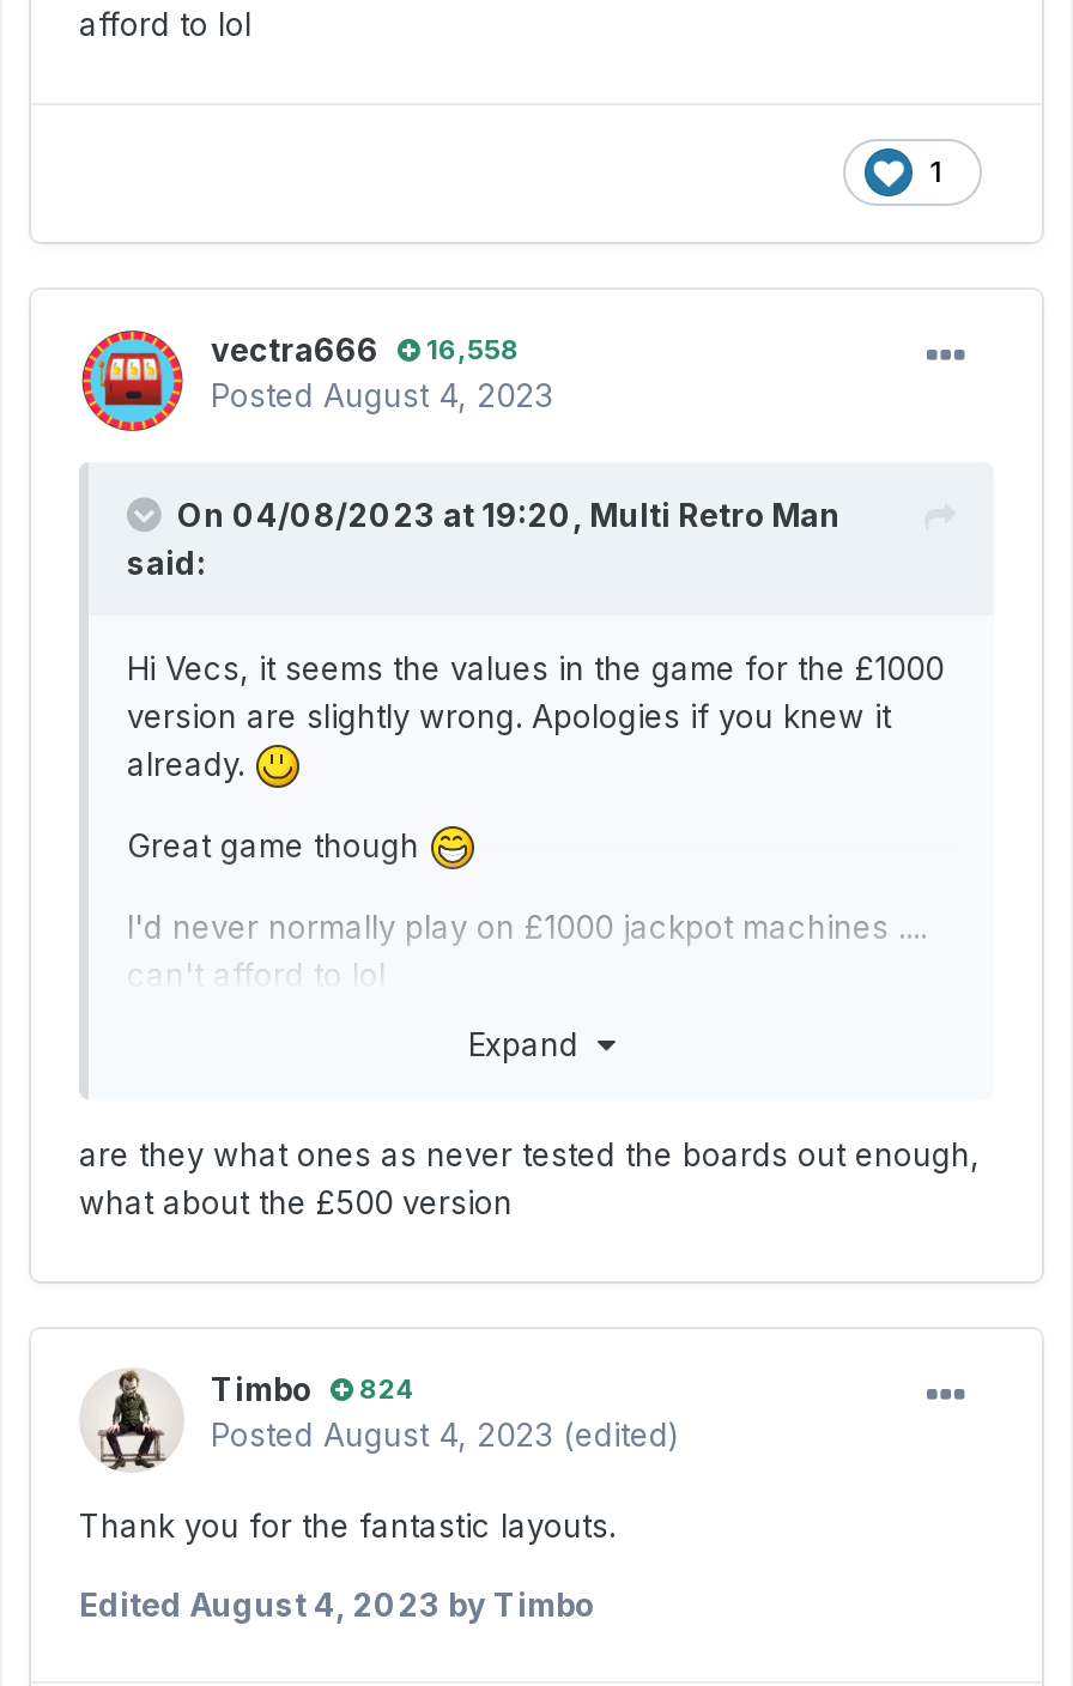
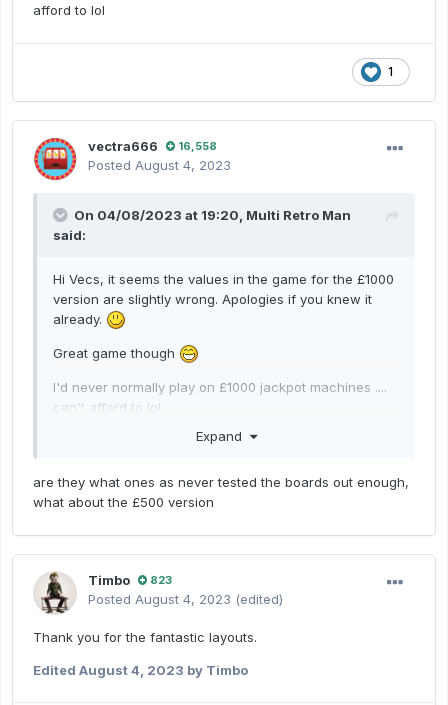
[211,1369,414,1407] Timbo 824 -> [88,572,172,588] Timbo 823

